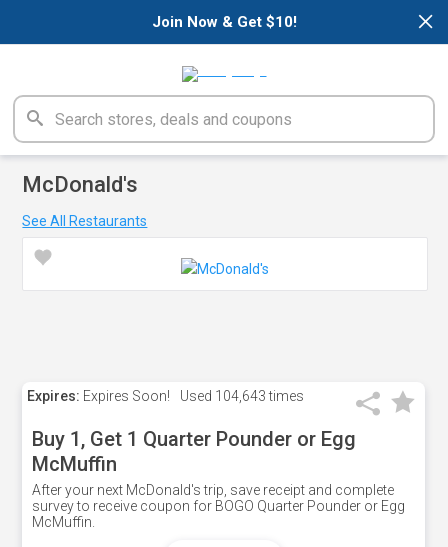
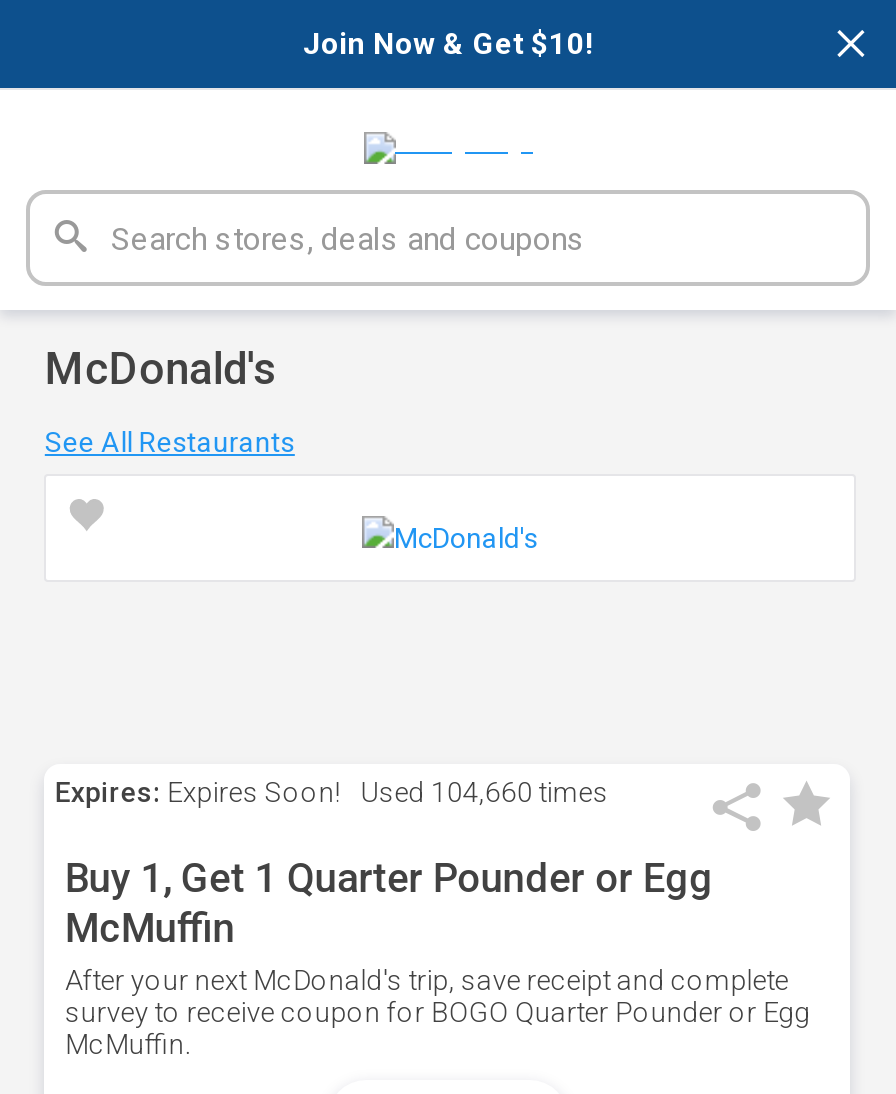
[27,388,304,404] Expires: Expires Soon! Used 104,643 times -> [55,776,609,808] Expires: Expires Soon! Used 104,660 times

